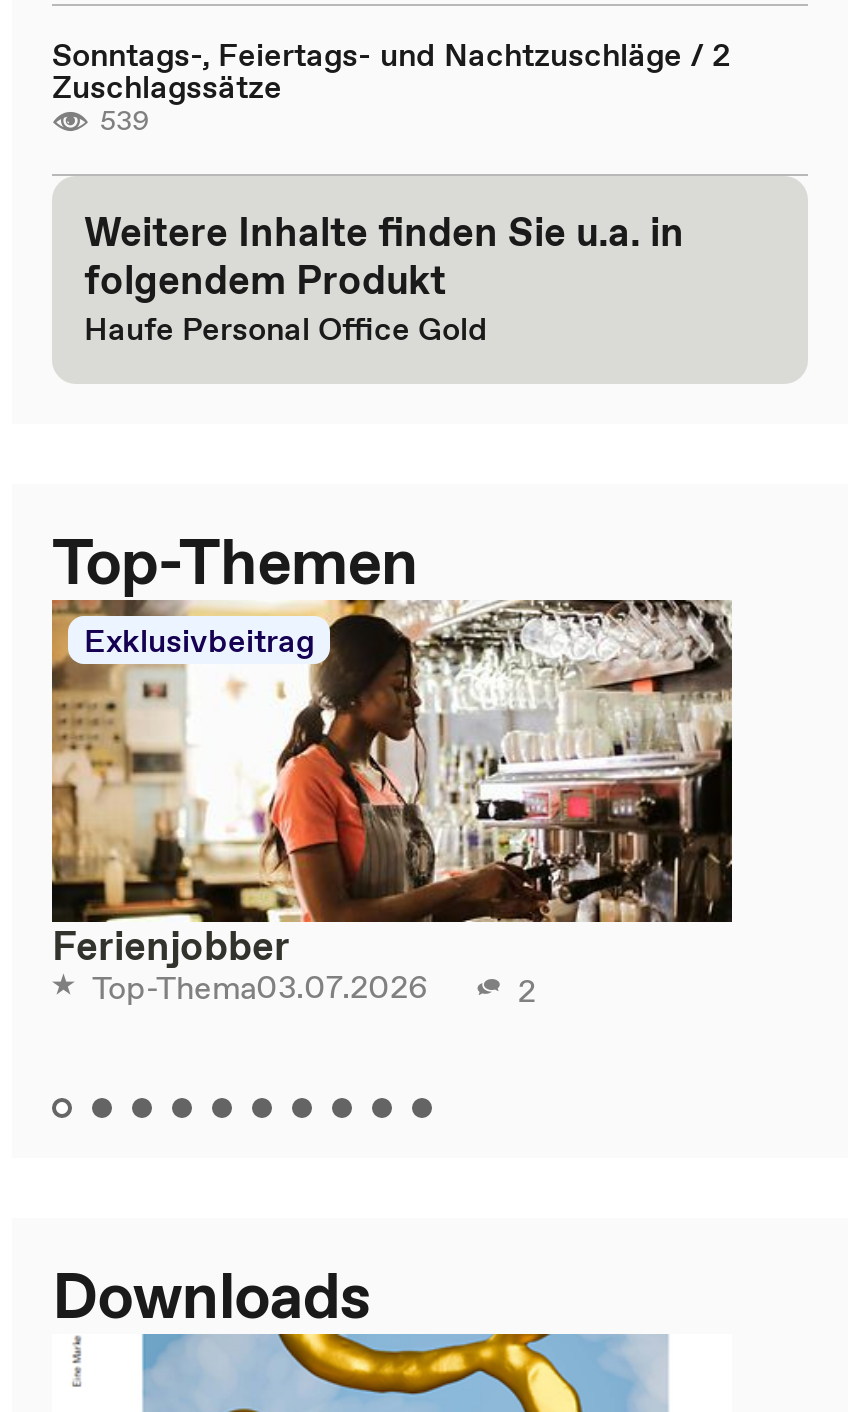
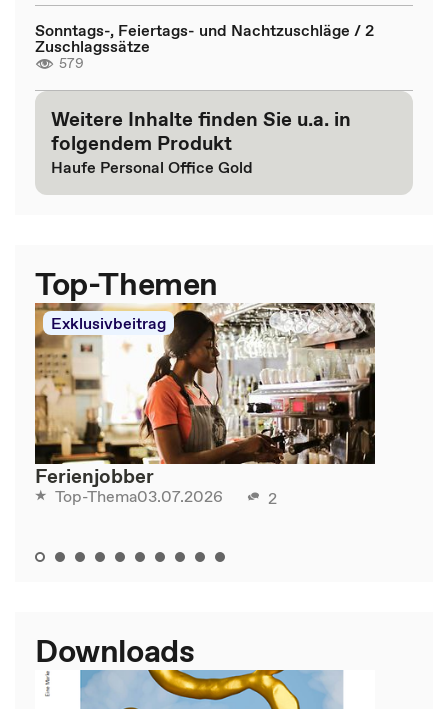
[100,99,150,139] 539 -> [59,52,84,72] 579

